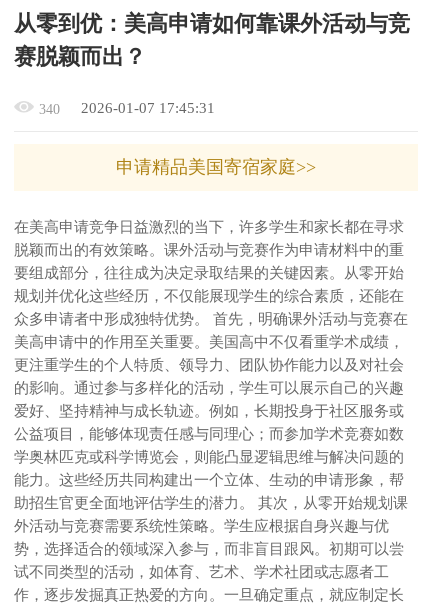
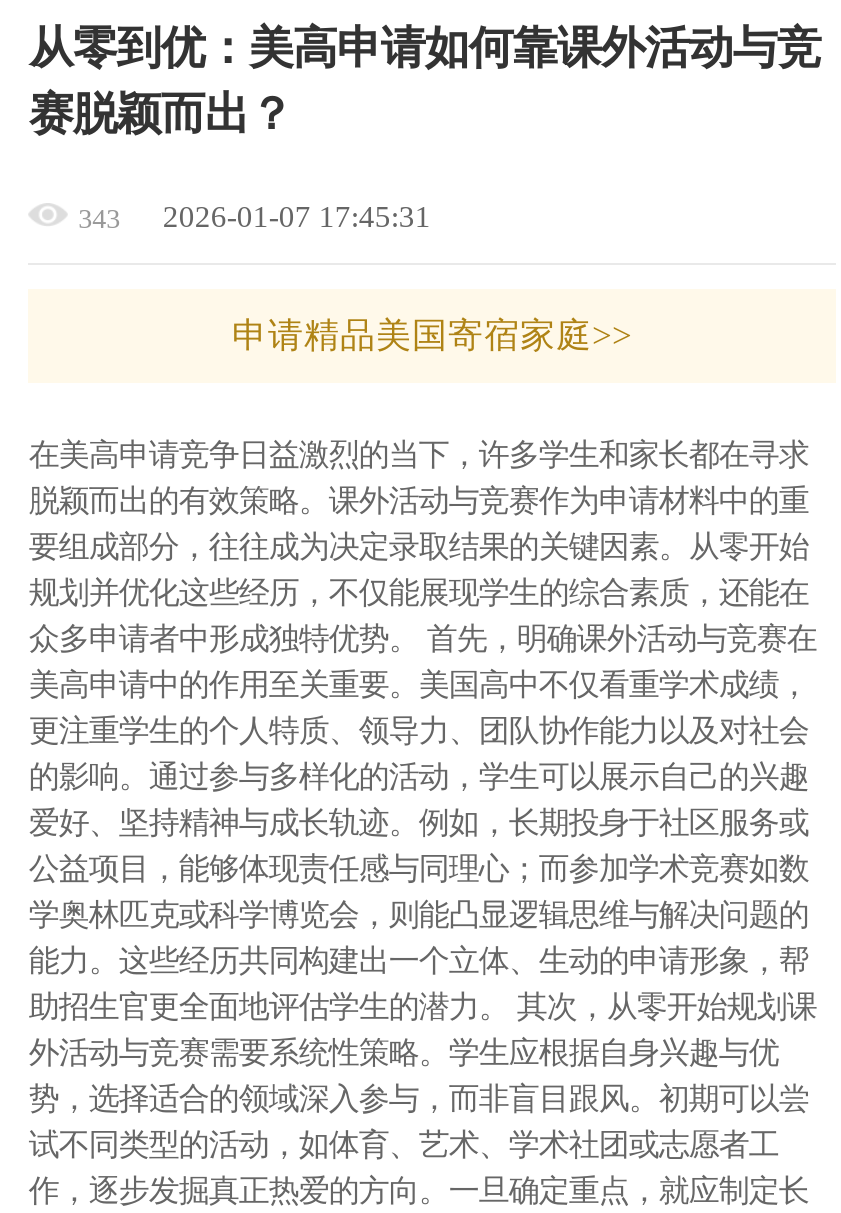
[39,99,215,116] 340 2026-01-07 17:45:31 -> [78,200,431,234] 343 2026-01-07 17:45:31

